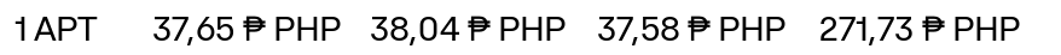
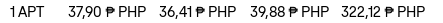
[152,6,341,49] 37,65 ₱ PHP -> [68,2,146,20] 37,90 ₱ PHP
[370,6,566,49] 38,04 ₱ PHP -> [159,2,236,20] 36,41 ₱ PHP
[597,6,785,49] 37,58 ₱ PHP -> [250,2,329,20] 39,88 ₱ PHP
[819,6,1020,49] 271,73 ₱ PHP -> [341,2,425,20] 322,12 ₱ PHP

